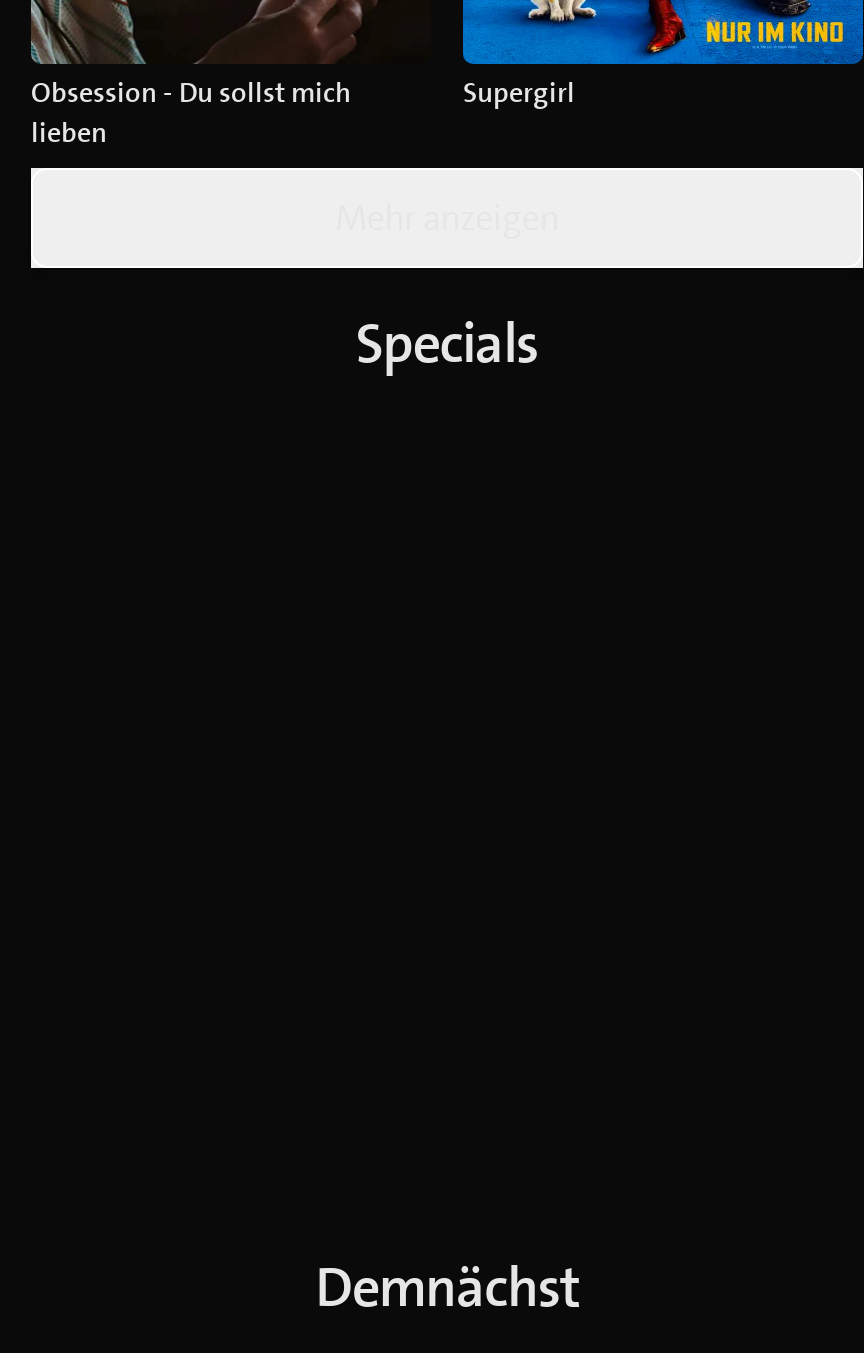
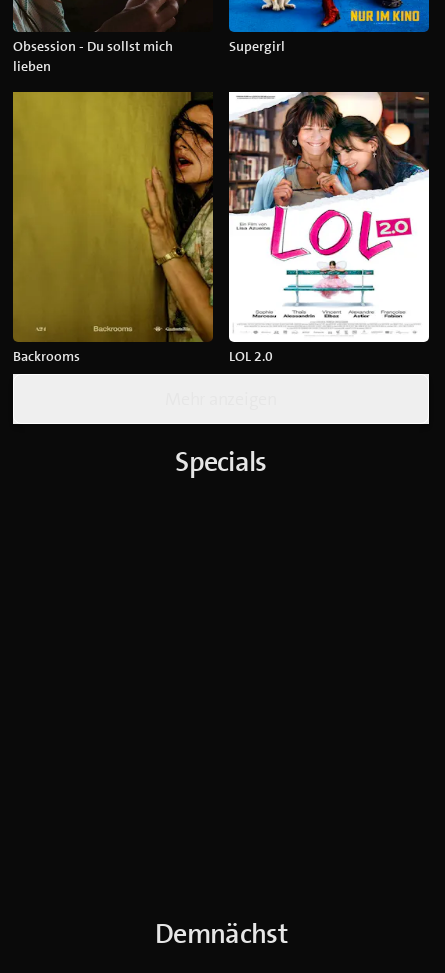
none -> [12,84,273,365] [image] | Backrooms | LOL 2.0
none -> [228,84,430,343] [image]

